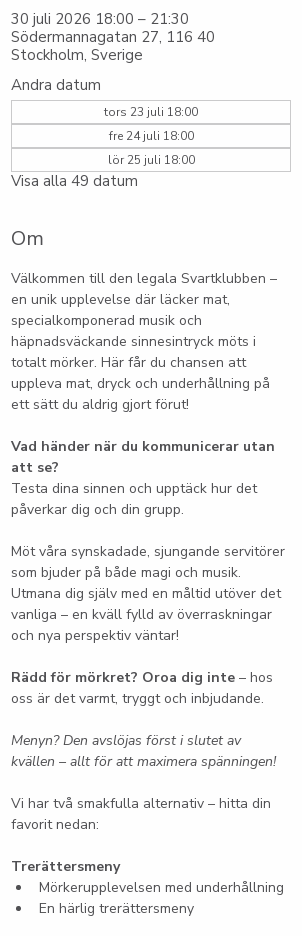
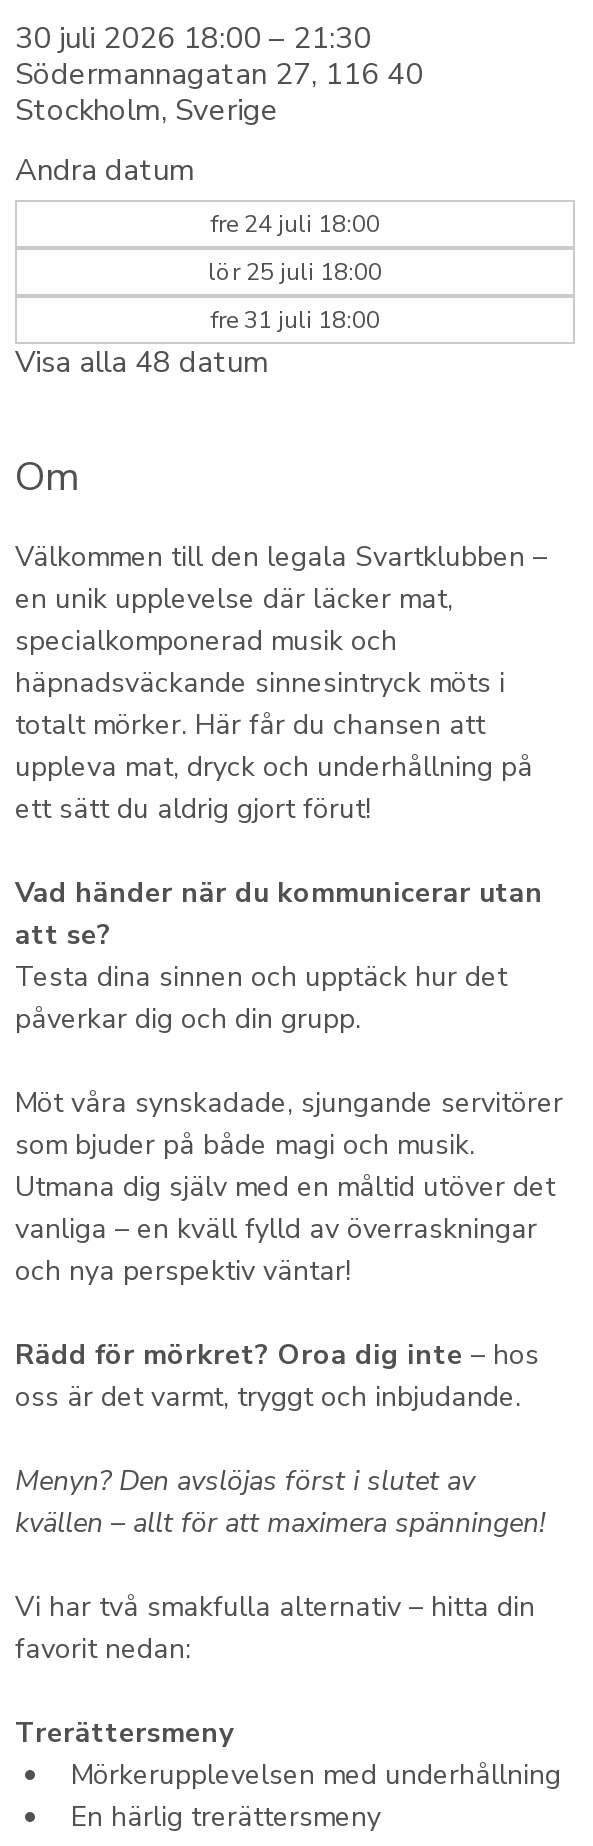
[104,104,198,120] tors 23 juli 18:00 -> none
moved [107,128,194,168] -> [208,208,382,288]: fre 24 juli 18:00 | lör 25 juli 18:00
[11,171,138,191] Visa alla 49 datum -> [15,304,380,382] fre 31 juli 18:00 | Visa alla 48 datum

